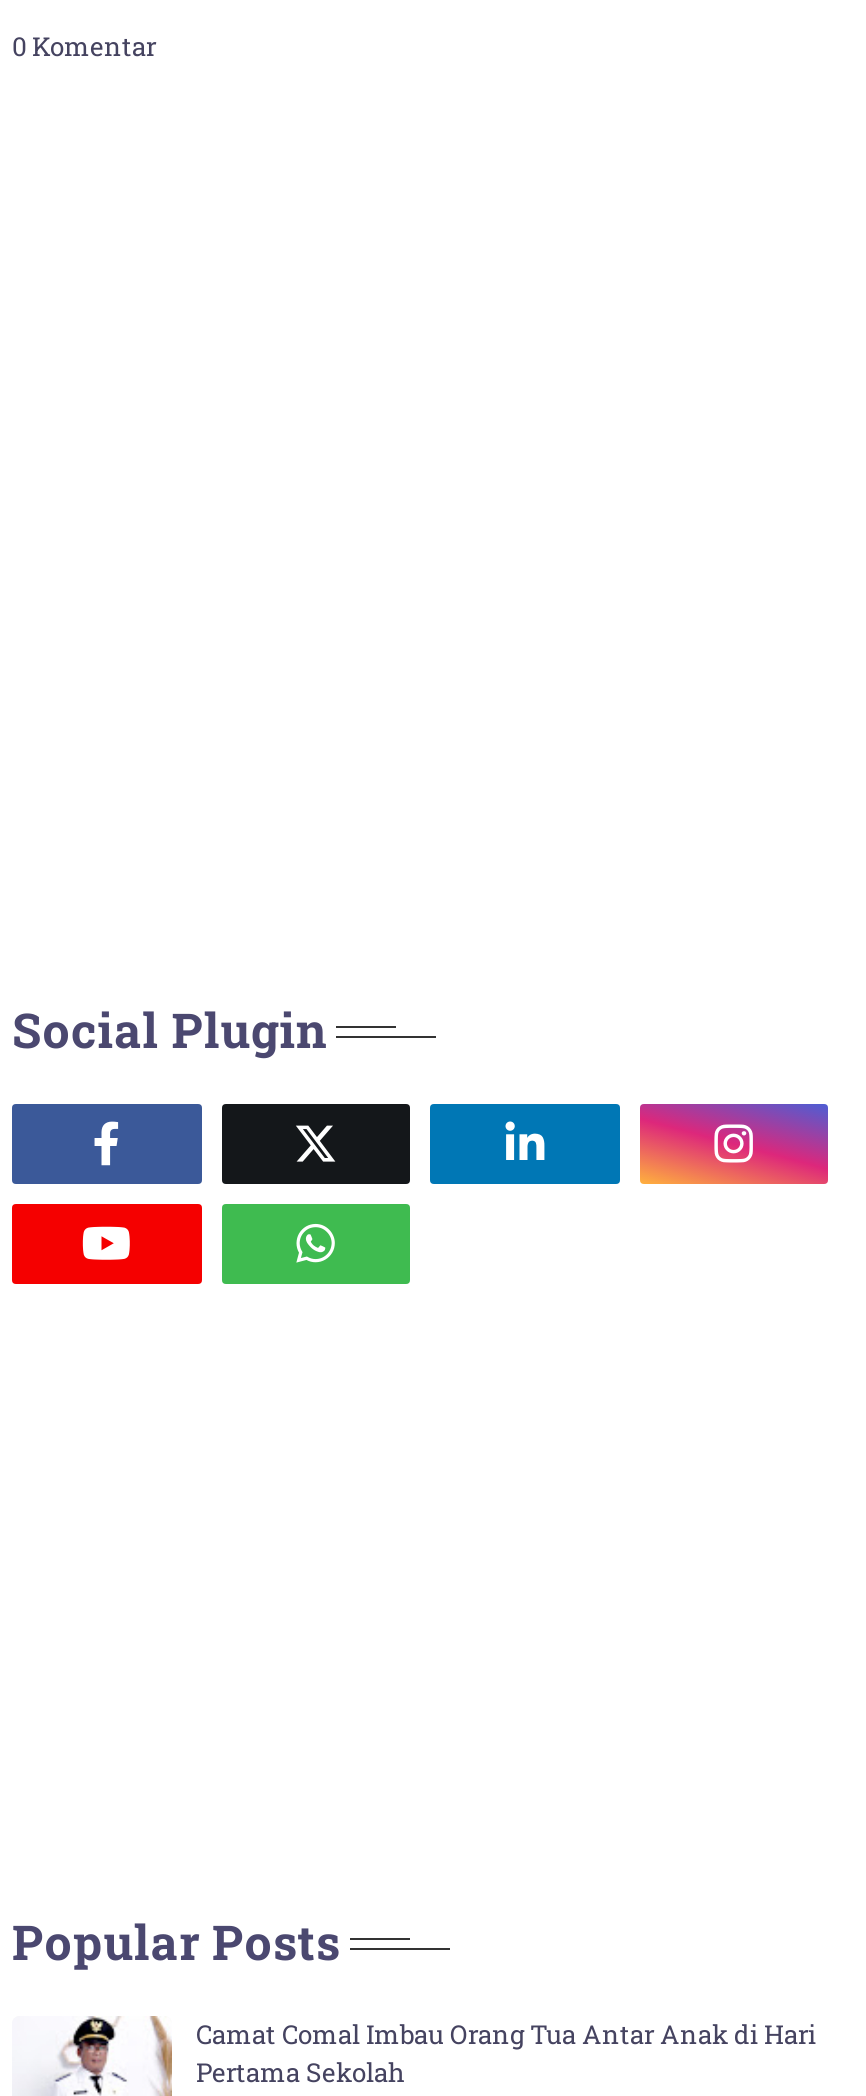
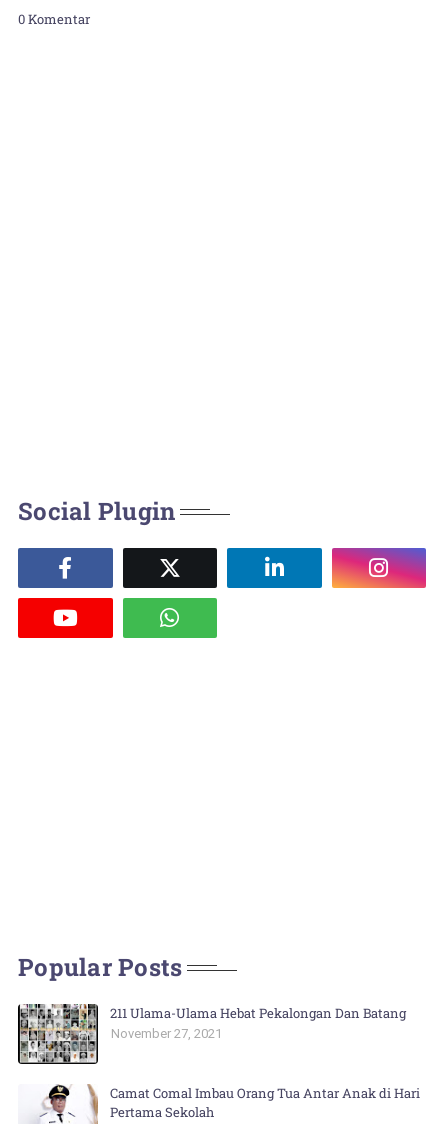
none -> [17,1003,406,1065] [image] | 211 Ulama-Ulama Hebat Pekalongan Dan Batang | November 27, 2021

